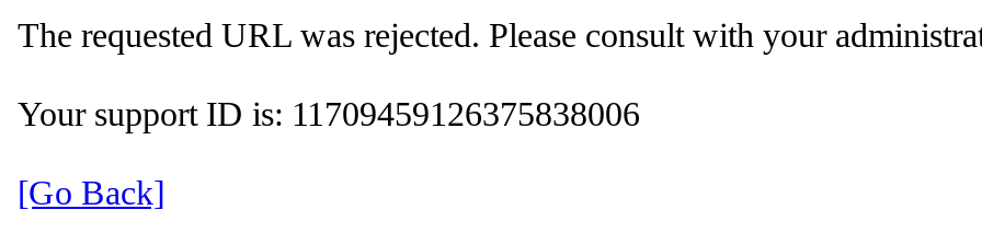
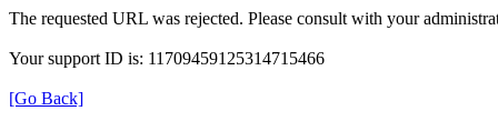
[18,95,640,132] Your support ID is: 11709459126375838006 -> [9,49,325,68] Your support ID is: 11709459125314715466

